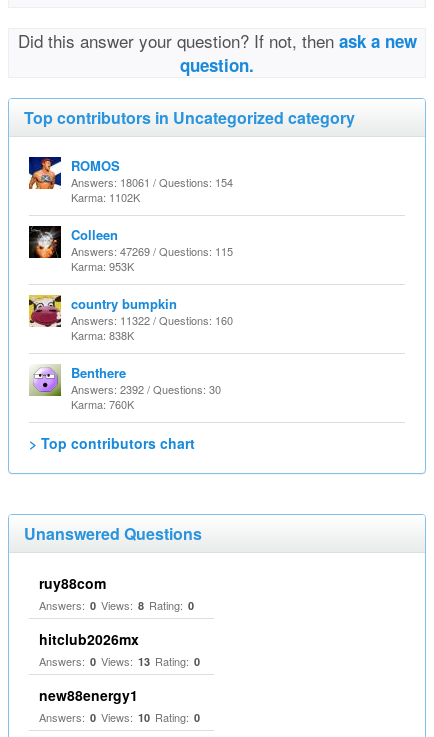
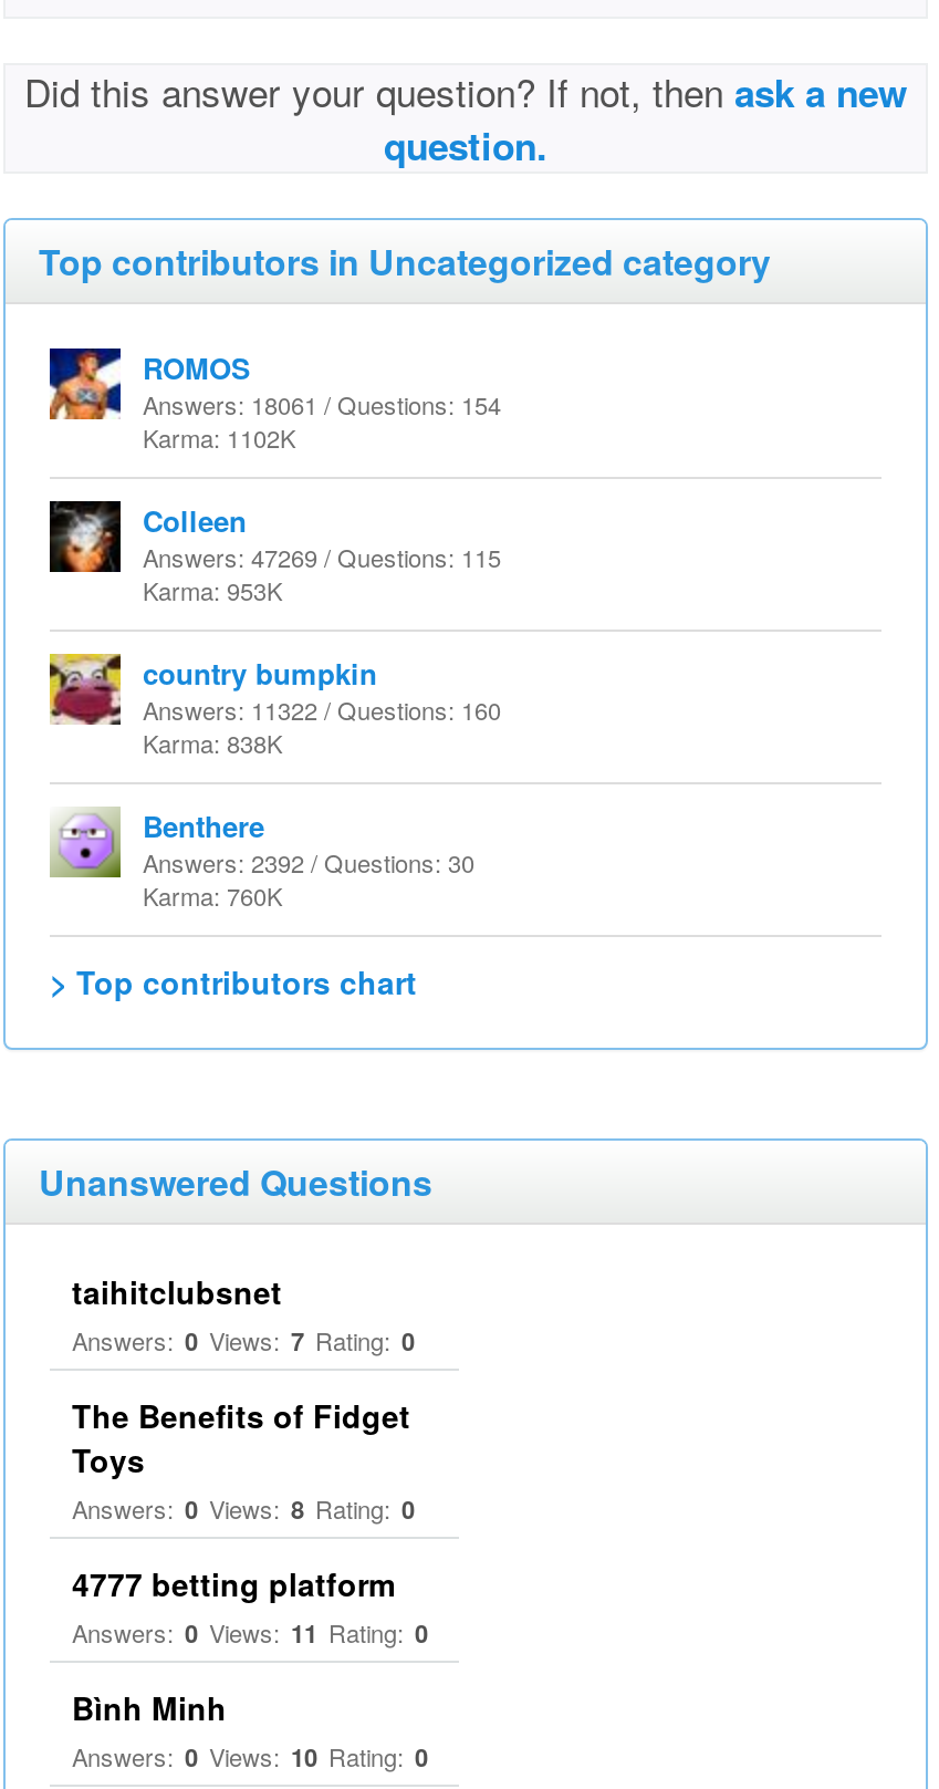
[39,573,106,593] ruy88com -> [72,1269,415,1481] taihitclubsnet | Answers: 0 Views: 7 Rating: 0 | The Benefits of Fidget | Toys
[39,629,200,669] hitclub2026mx | Answers: 0 Views: 13 Rating: 0 -> [72,1561,428,1650] 4777 betting platform | Answers: 0 Views: 11 Rating: 0
[39,685,138,705] new88energy1 -> [72,1685,227,1729] Bình Minh

